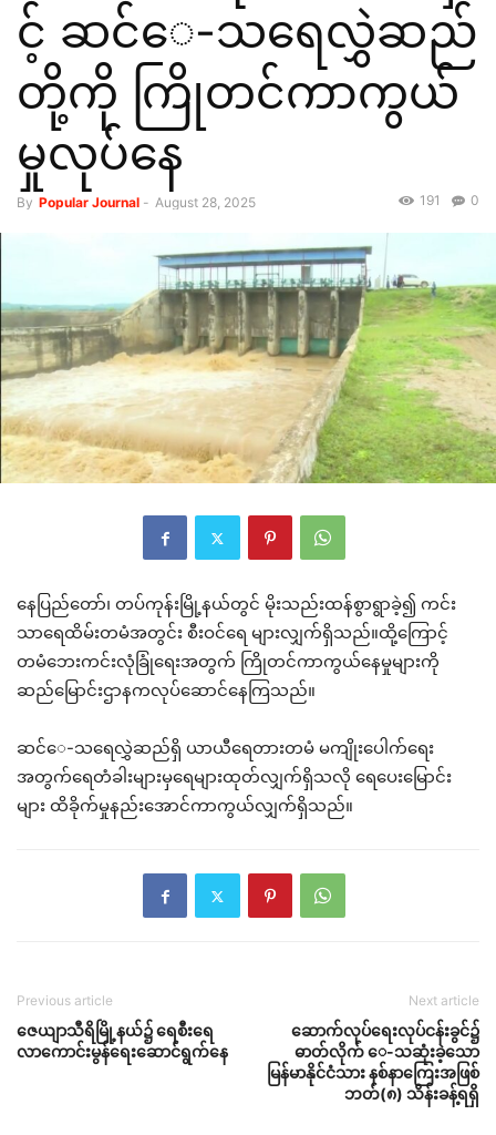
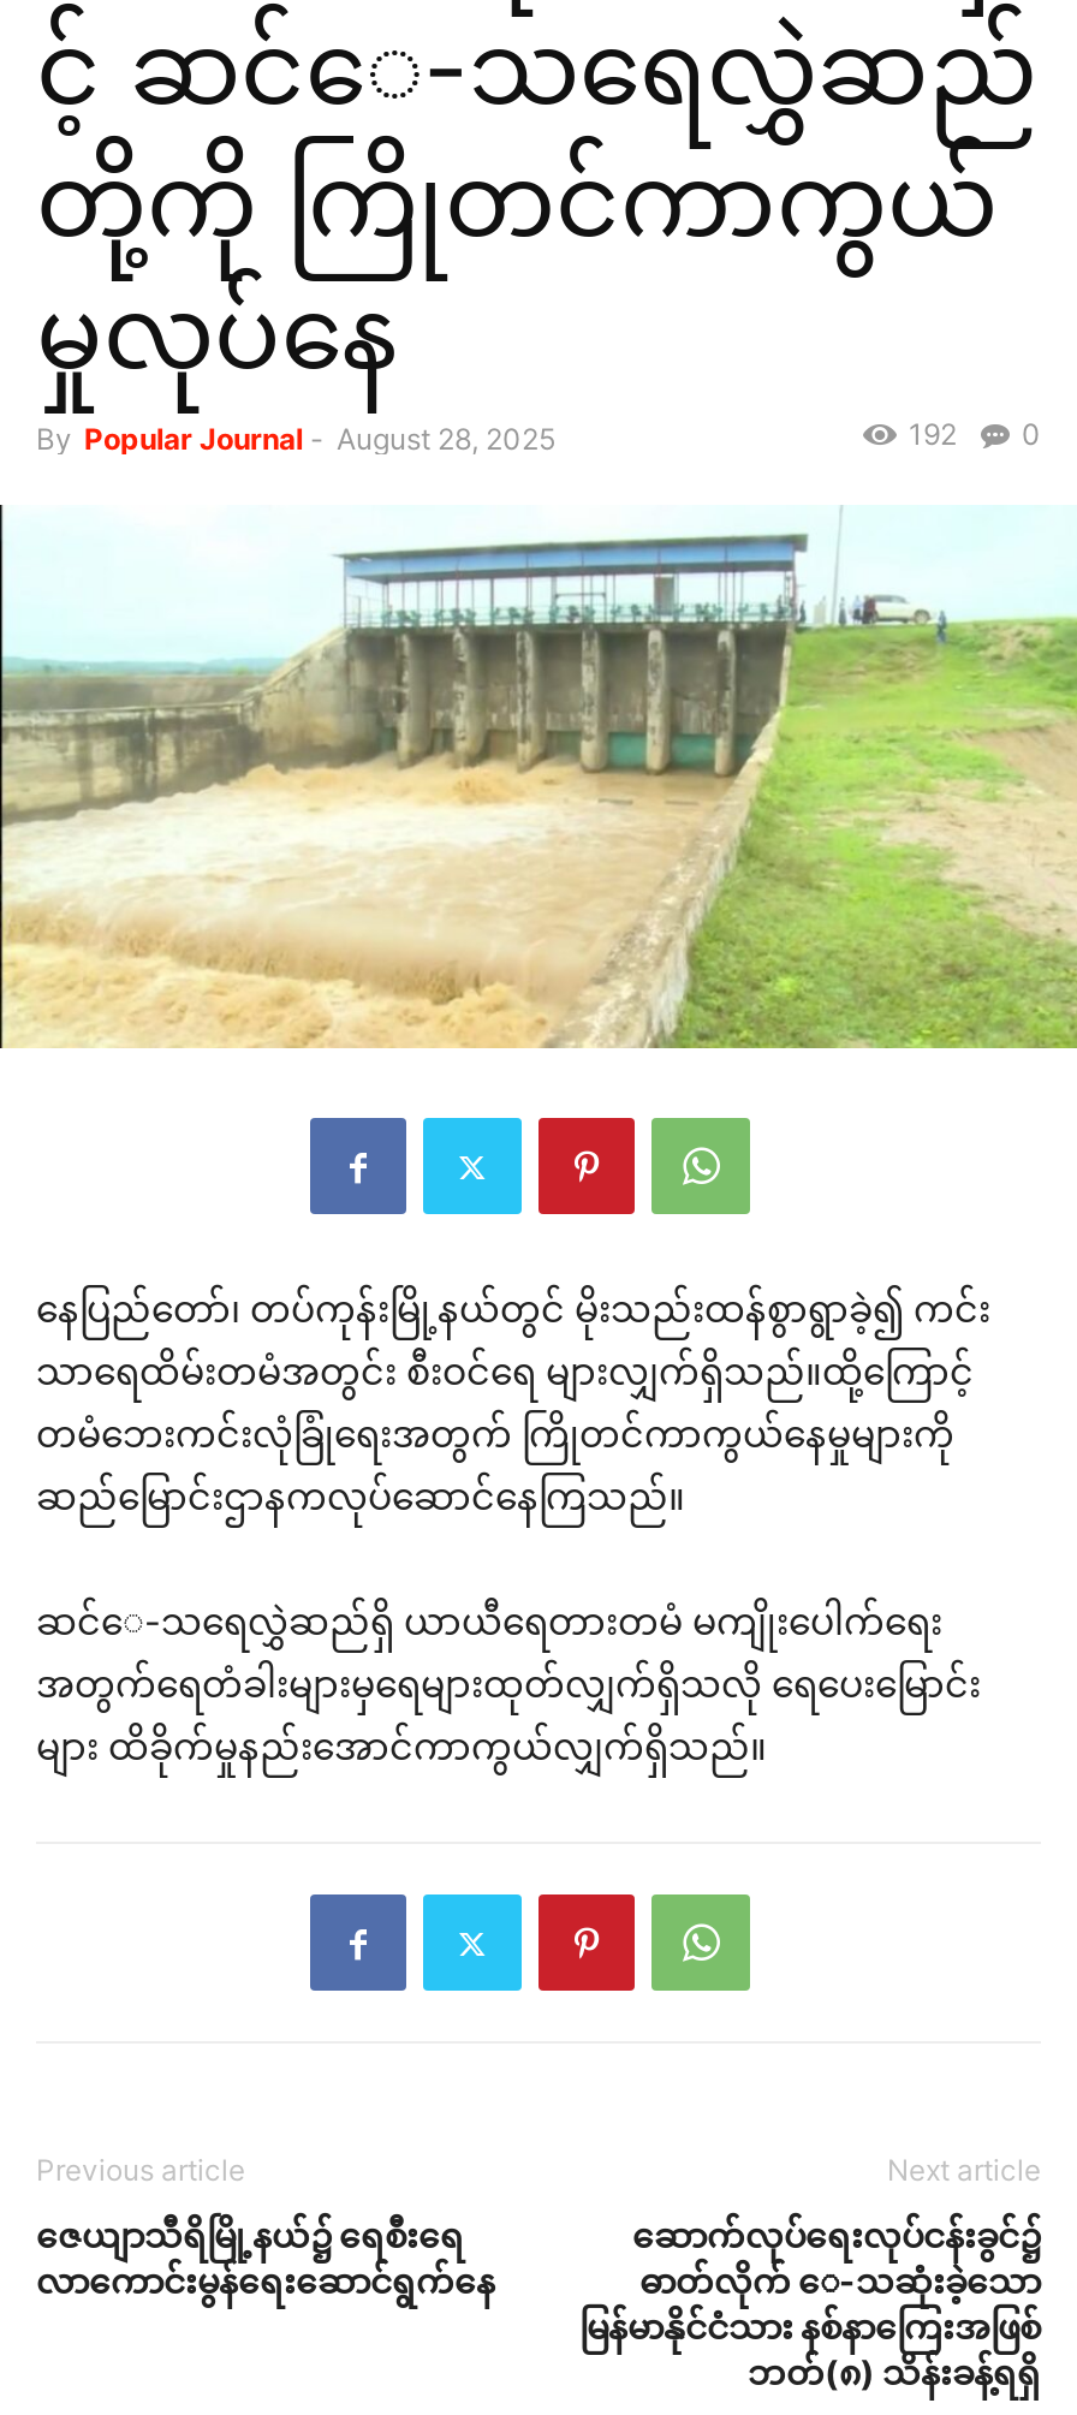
[420,192,479,208] 191 0 -> [909,416,1041,452] 192 0

